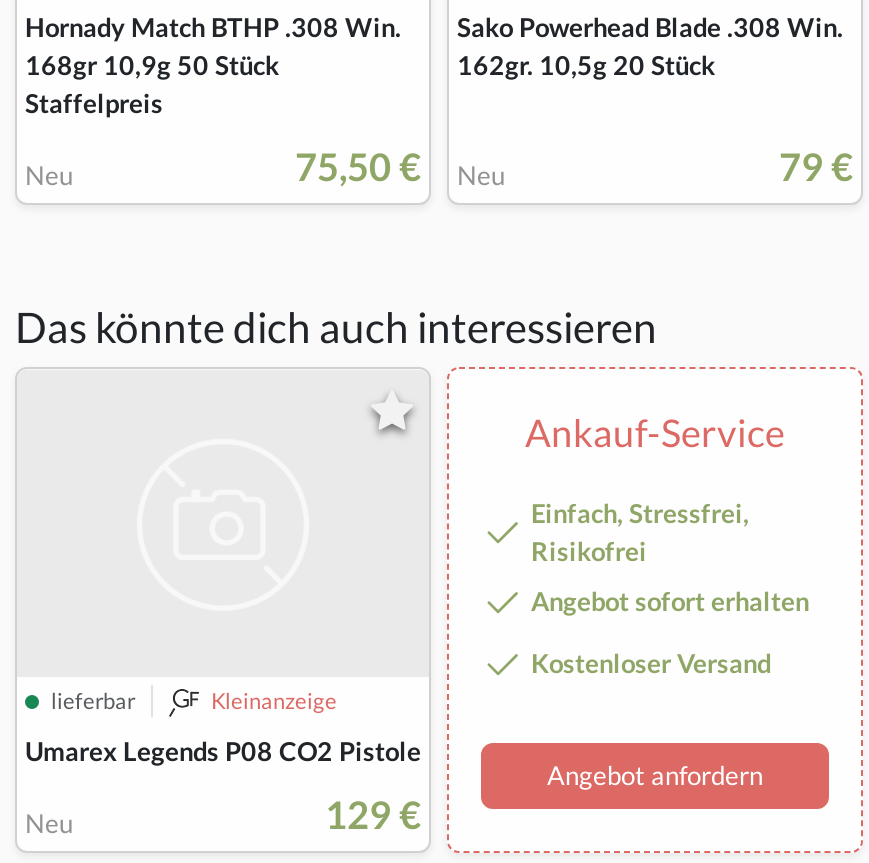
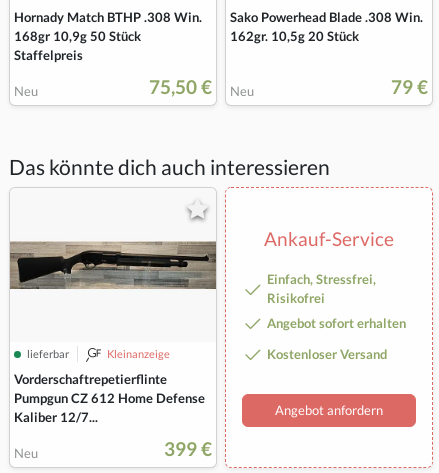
none -> [9,239,217,290] [image]
[25,735,421,767] Umarex Legends P08 CO2 Pistole -> [14,371,205,425] Vorderschaftrepetierflinte | Pumpgun CZ 612 Home Defense | Kaliber 12/7...
[325,791,421,837] 129 € -> [164,437,212,460] 399 €

